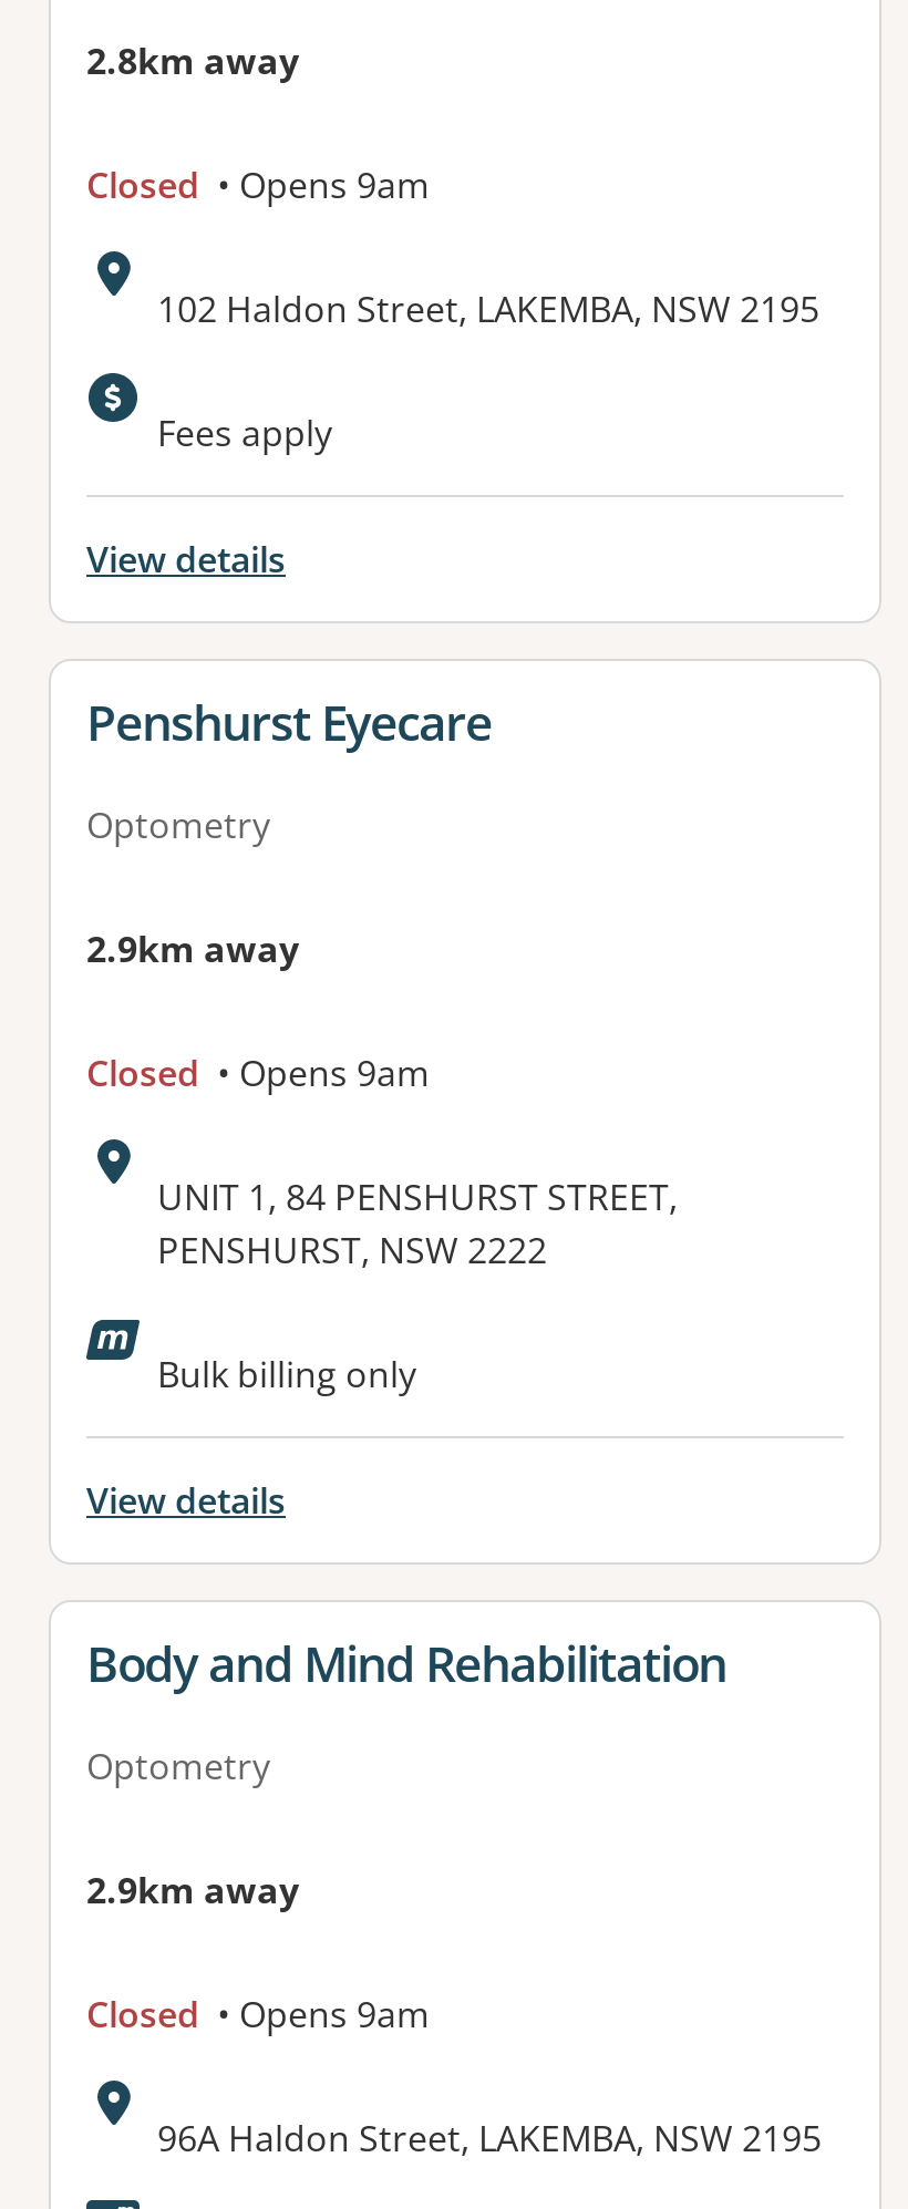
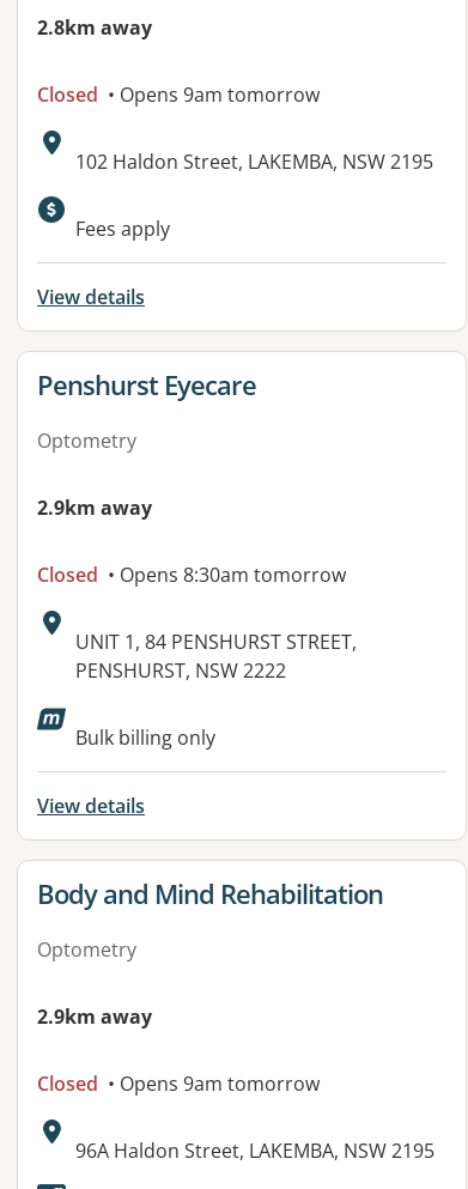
[86,161,430,210] Closed • Opens 9am -> [37,82,320,108] Closed • Opens 9am tomorrow
[86,1049,430,1098] Closed • Opens 9am -> [37,562,346,588] Closed • Opens 8:30am tomorrow
[86,1991,430,2039] Closed • Opens 9am -> [37,1071,320,1097] Closed • Opens 9am tomorrow

